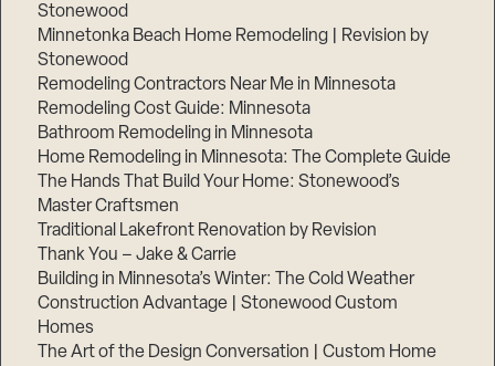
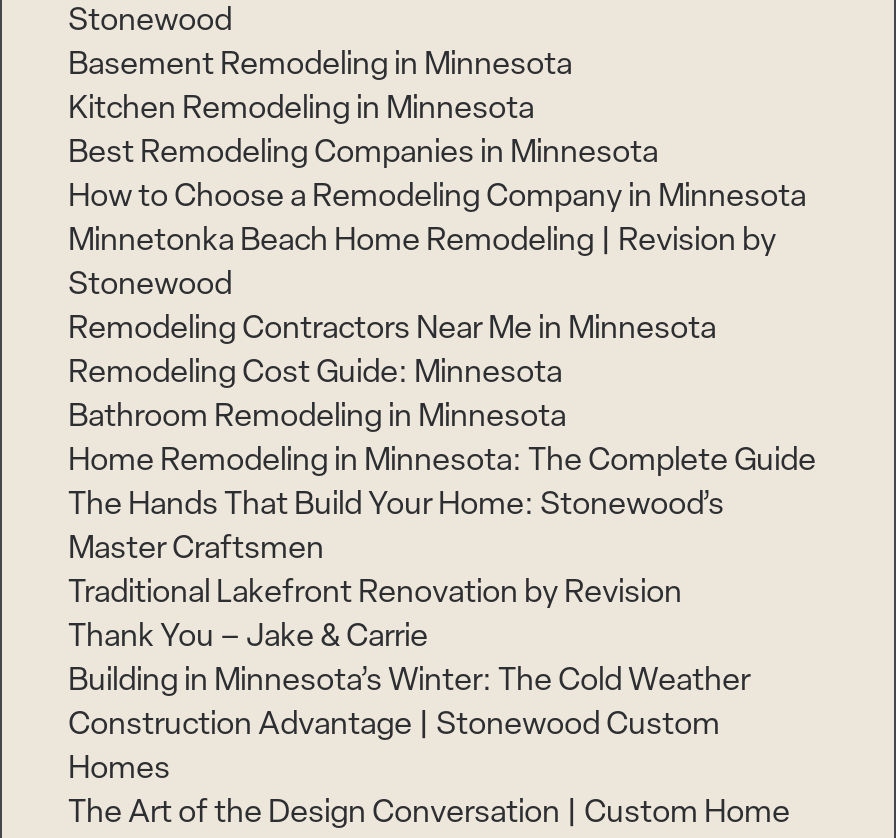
none -> [68,50,806,214] Basement Remodeling in Minnesota | Kitchen Remodeling in Minnesota | Best Remodeling Companies in Minnesota | How to Choose a Remodeling Company in Minnesota

